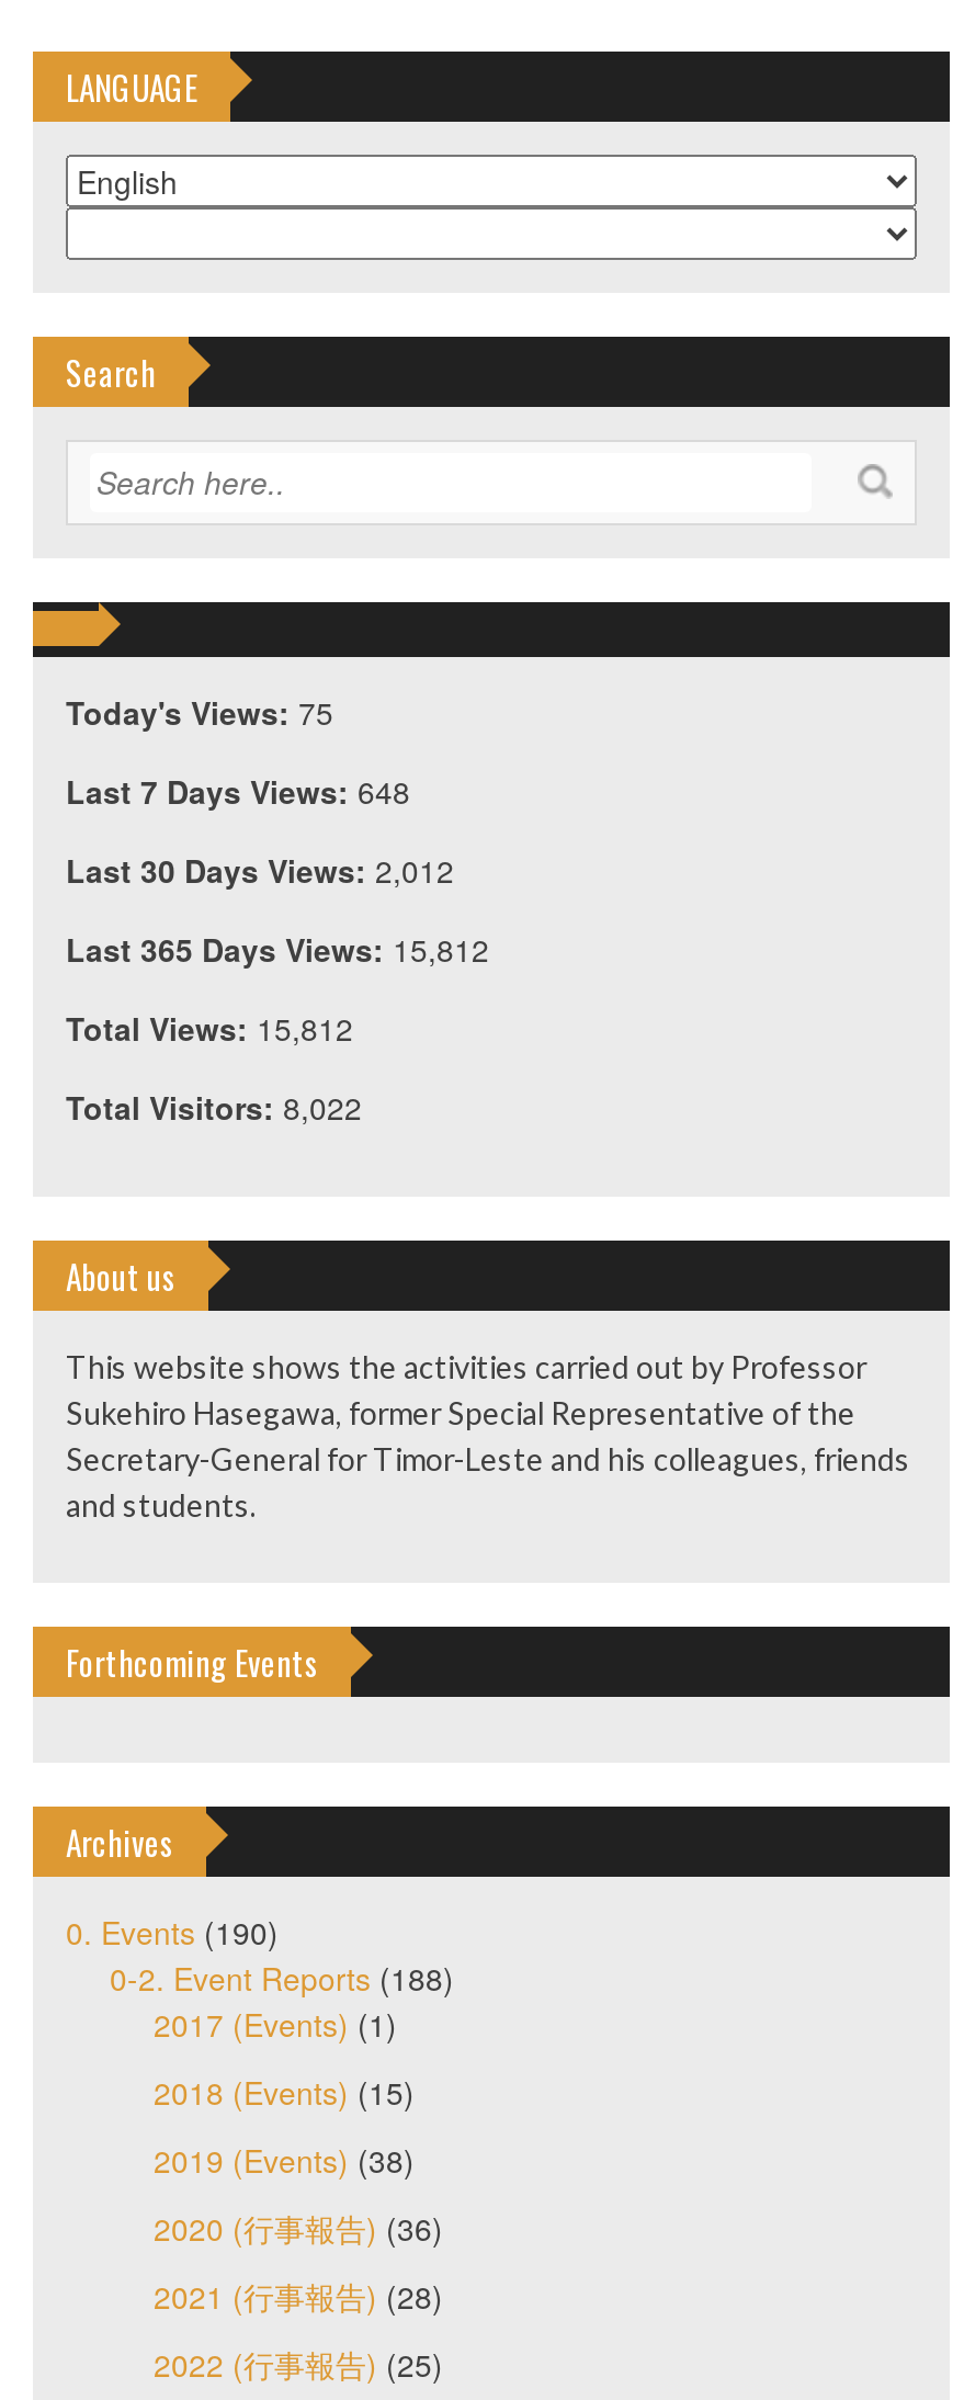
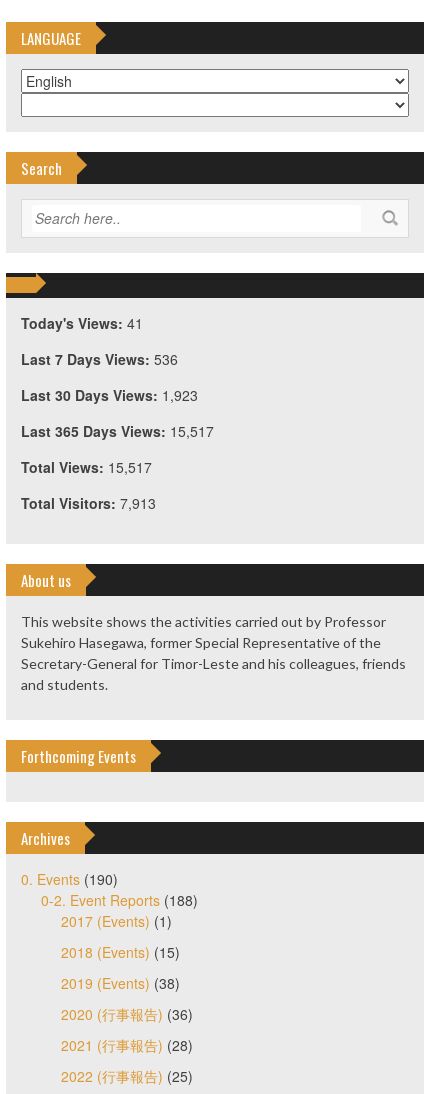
[66,691,333,735] Today's Views: 75 -> [21,313,143,333] Today's Views: 41
[66,770,410,814] Last 7 Days Views: 648 -> [21,349,178,369] Last 7 Days Views: 536
[66,849,454,893] Last 30 Days Views: 2,012 -> [21,385,198,405] Last 30 Days Views: 1,923
[66,928,489,972] Last 365 Days Views: 15,812 -> [21,421,214,441] Last 365 Days Views: 15,517
[66,1007,353,1051] Total Views: 15,812 -> [21,457,152,477] Total Views: 15,517
[66,1086,362,1130] Total Visitors: 8,022 -> [21,493,156,513] Total Visitors: 7,913

